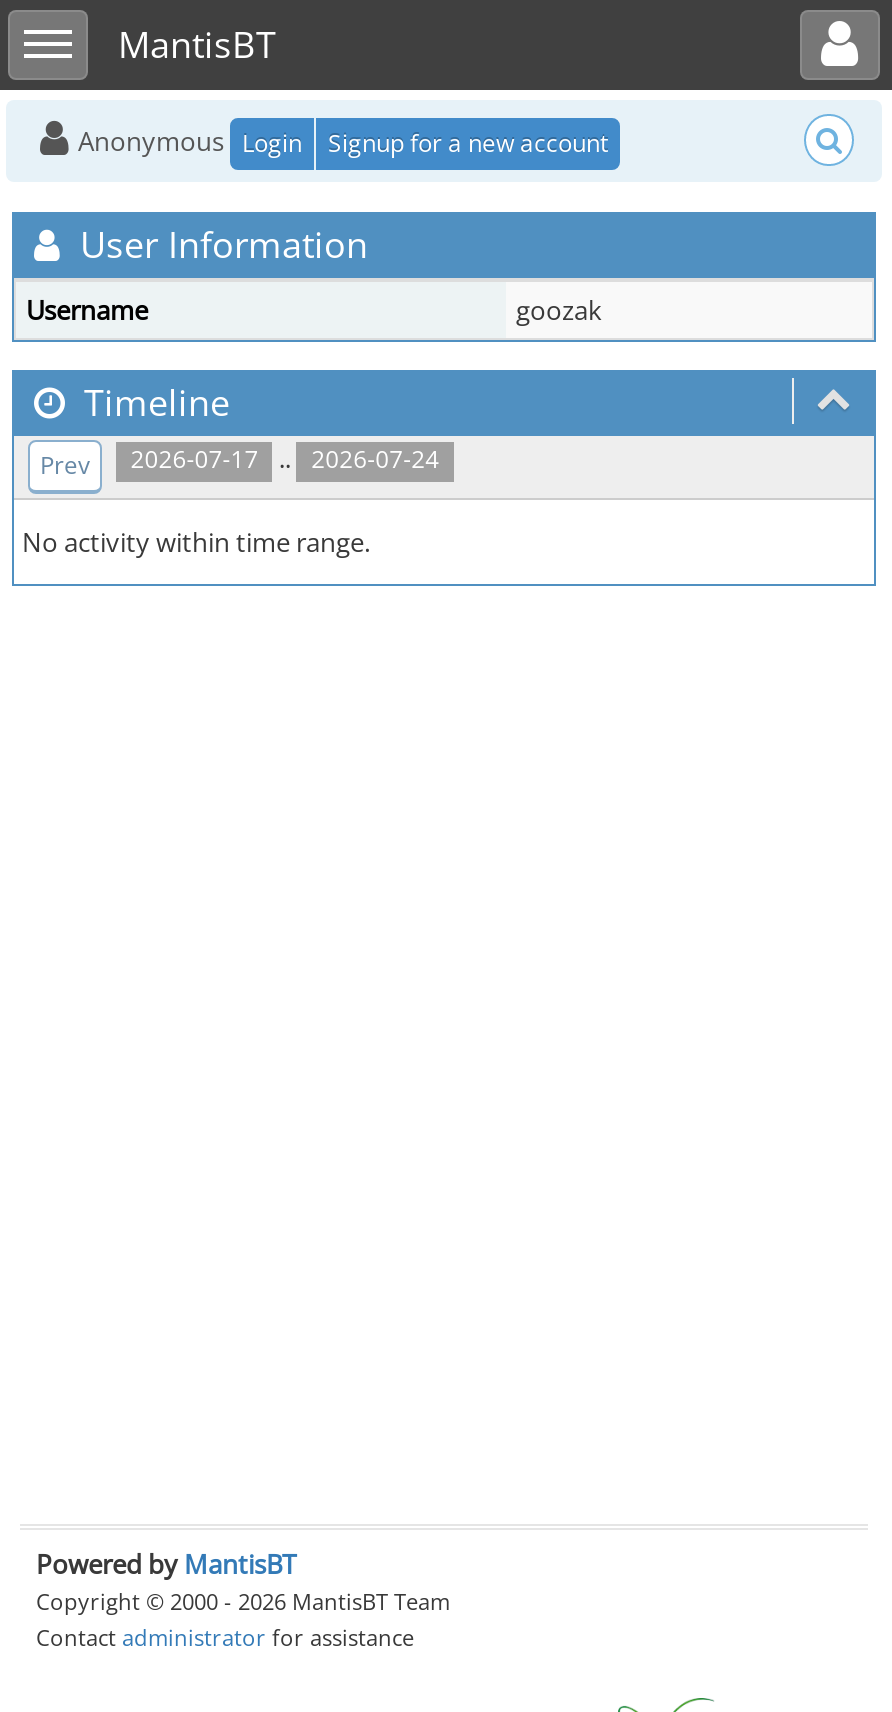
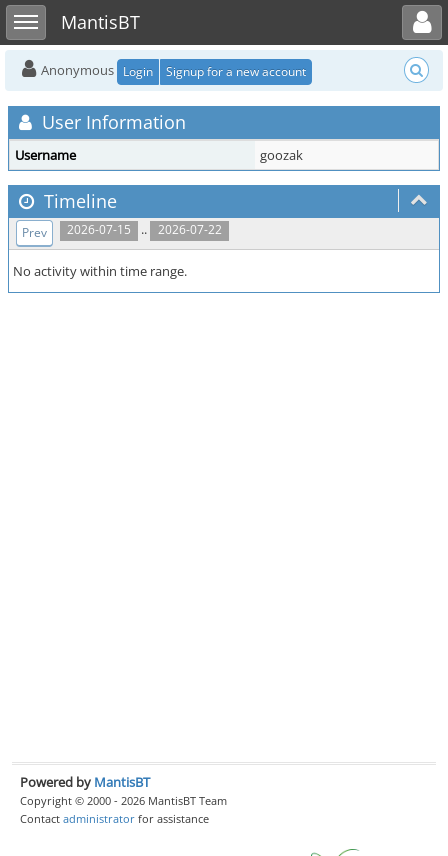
[40,440,439,482] Prev 2026-07-17 .. 2026-07-24 -> [22,220,222,241] Prev 2026-07-15 .. 2026-07-22

